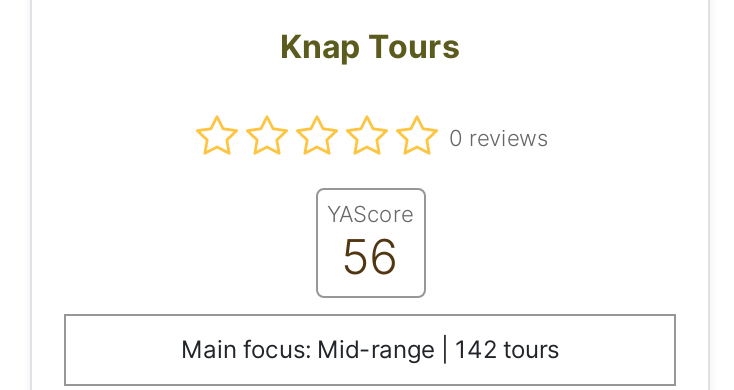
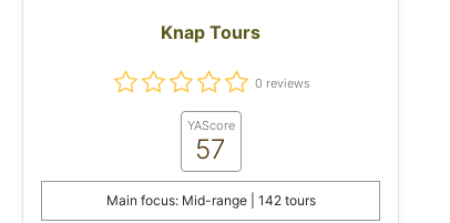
[341,228,399,286] 56 -> [195,133,226,165] 57

